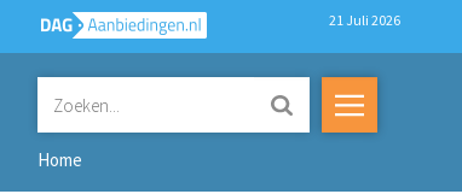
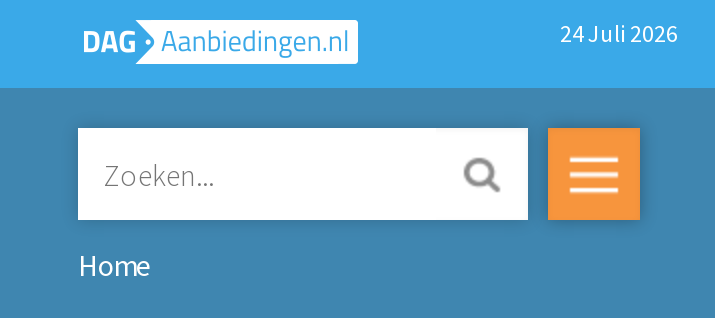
[329,11,400,29] 21 Juli 2026 -> [560,18,678,48] 24 Juli 2026

